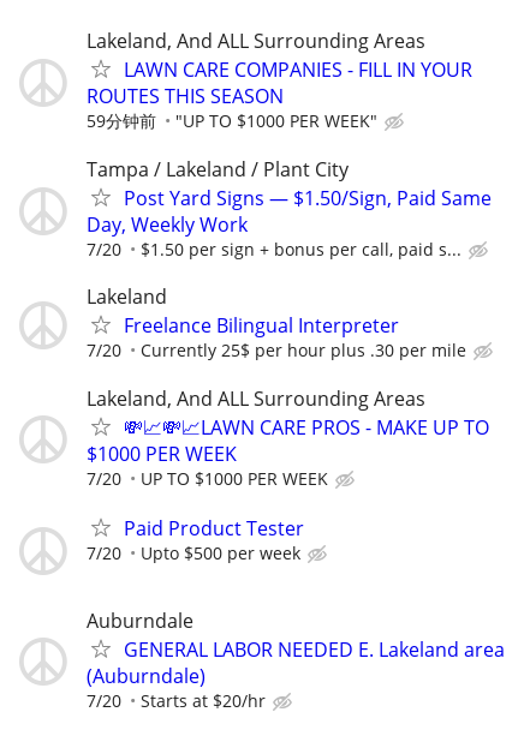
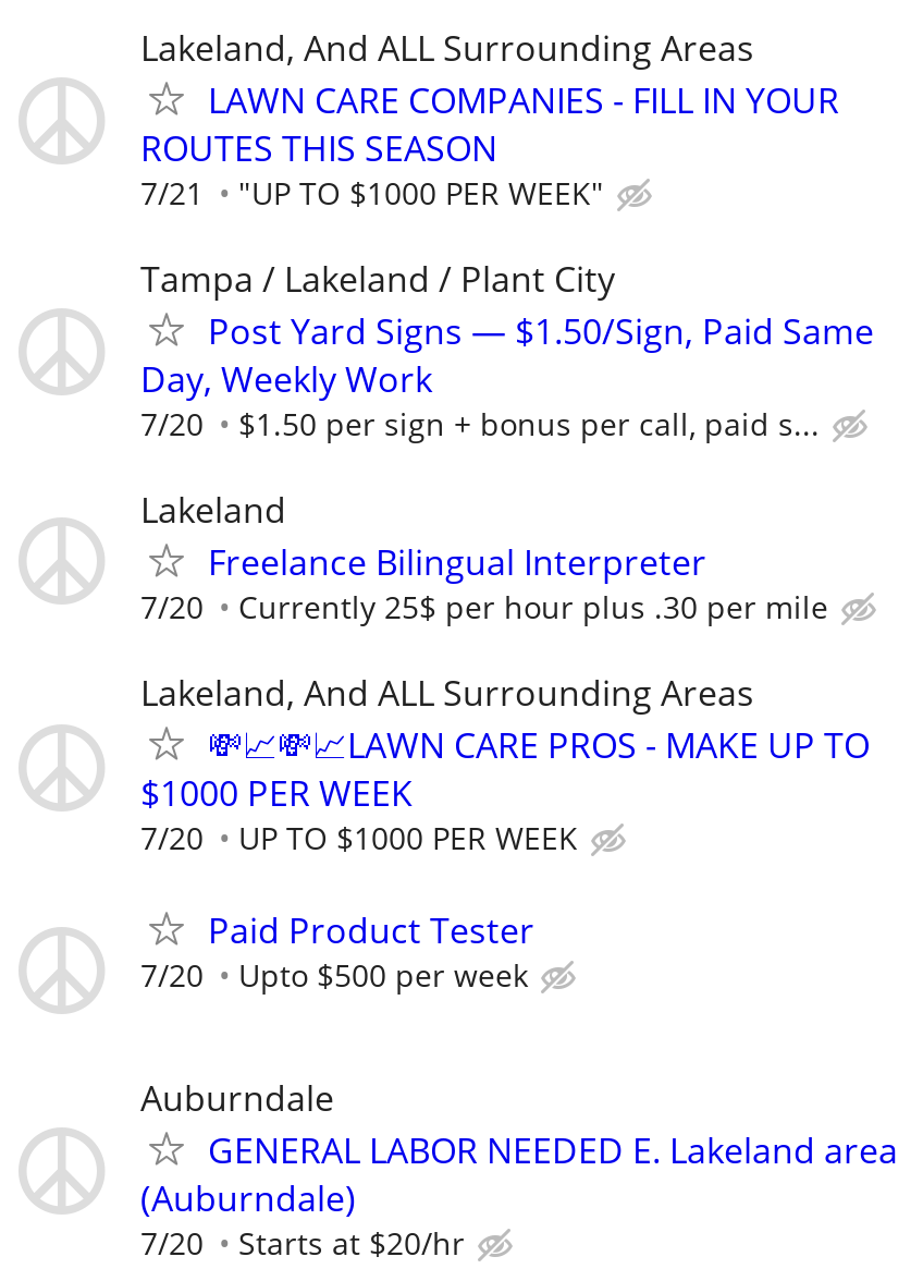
[87,109,377,132] 59分钟前 "UP TO $1000 PER WEEK" -> [140,172,604,213] 7/21 "UP TO $1000 PER WEEK"

